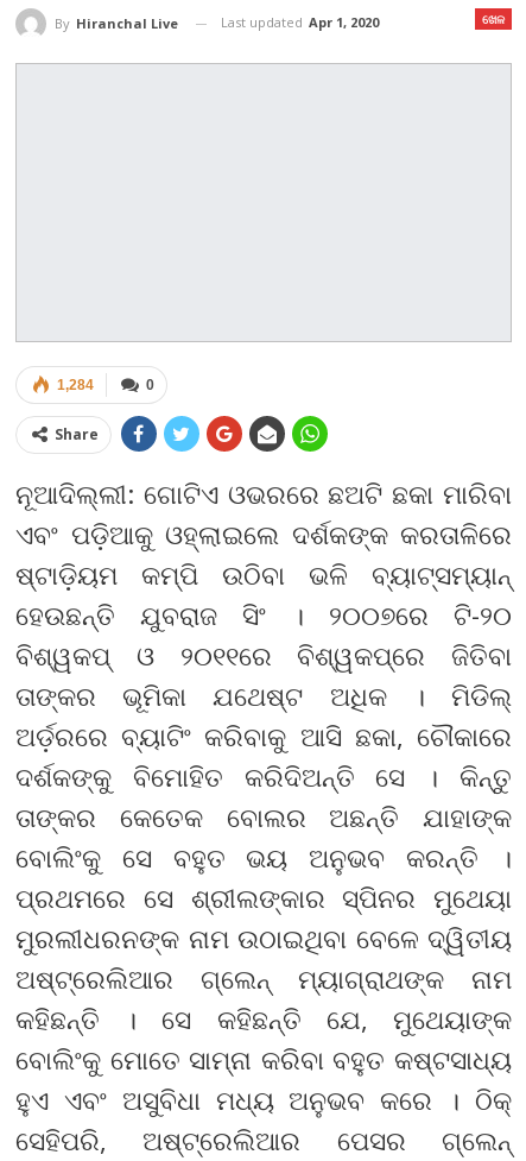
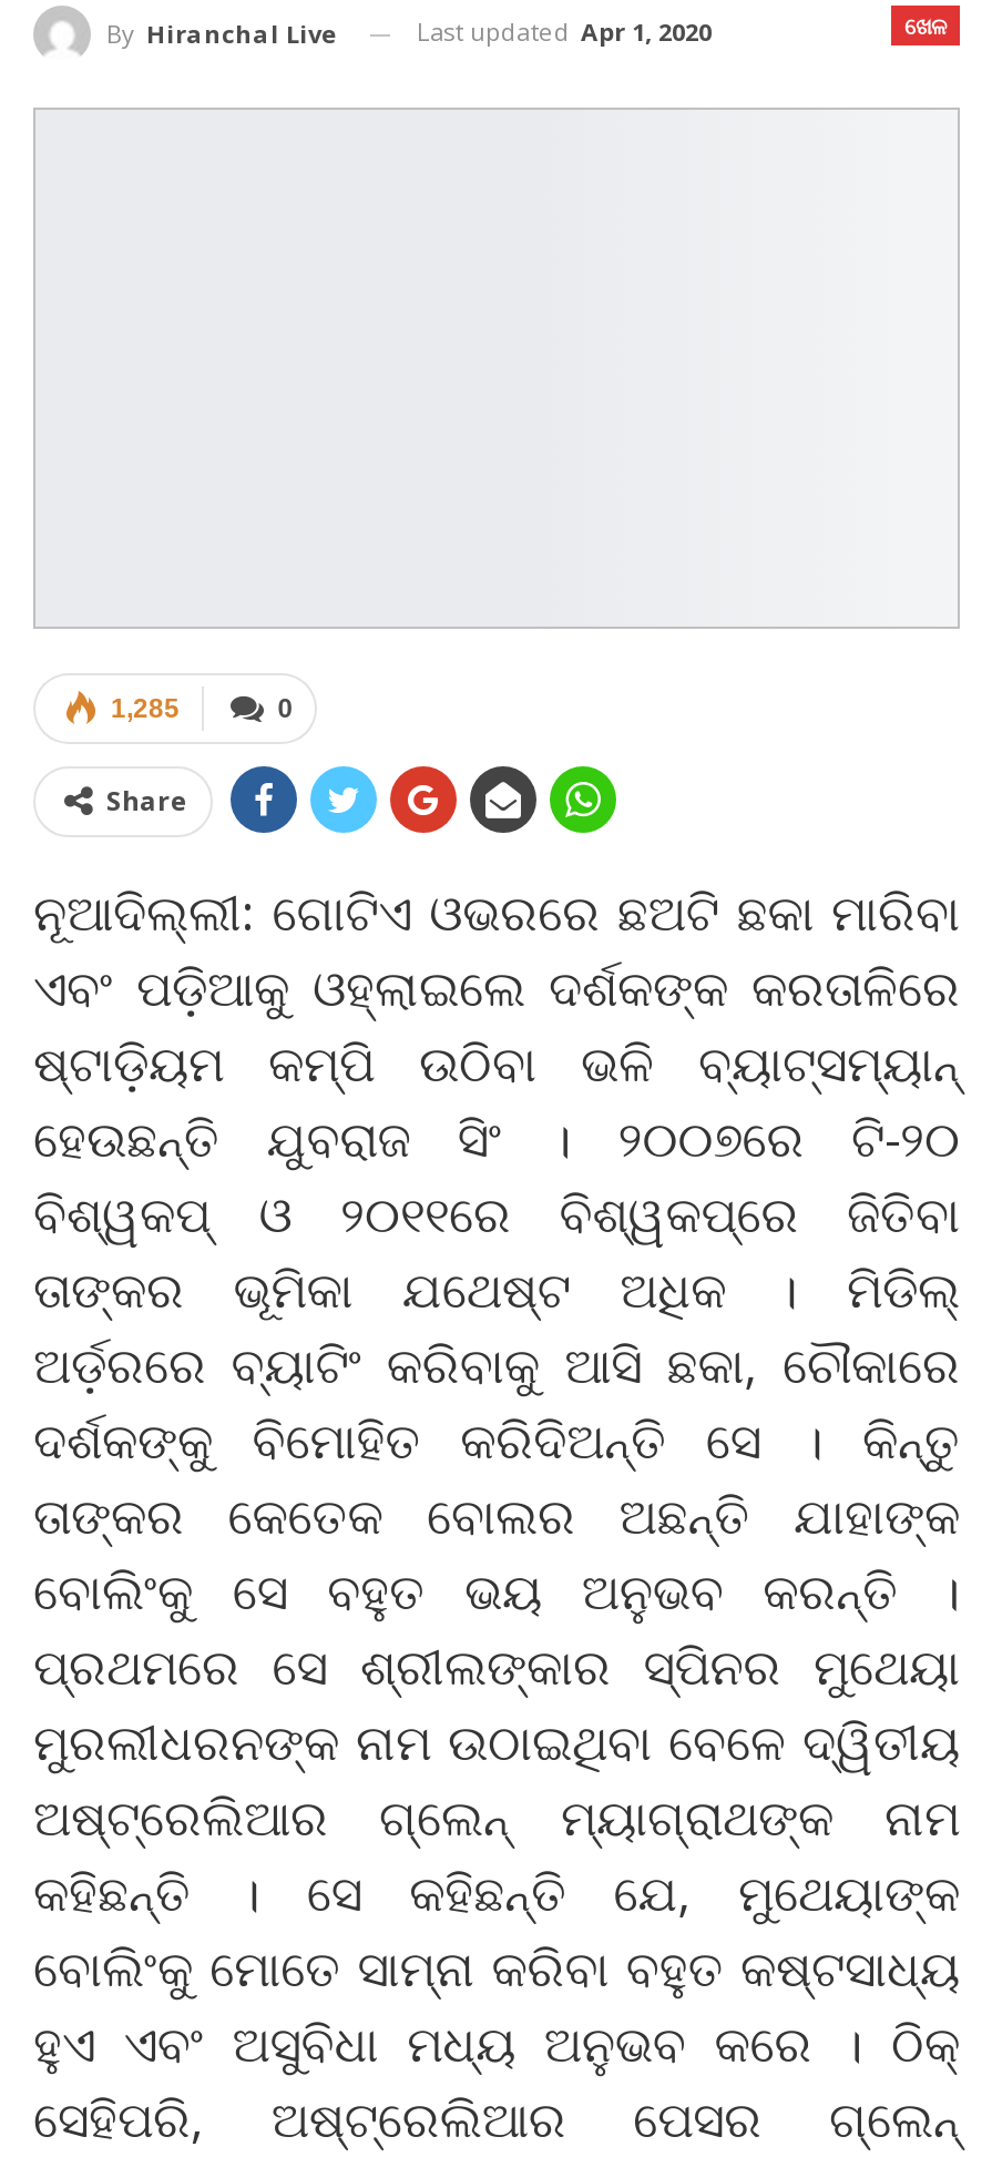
[57,377,94,394] 1,284 -> [111,694,180,725] 1,285

